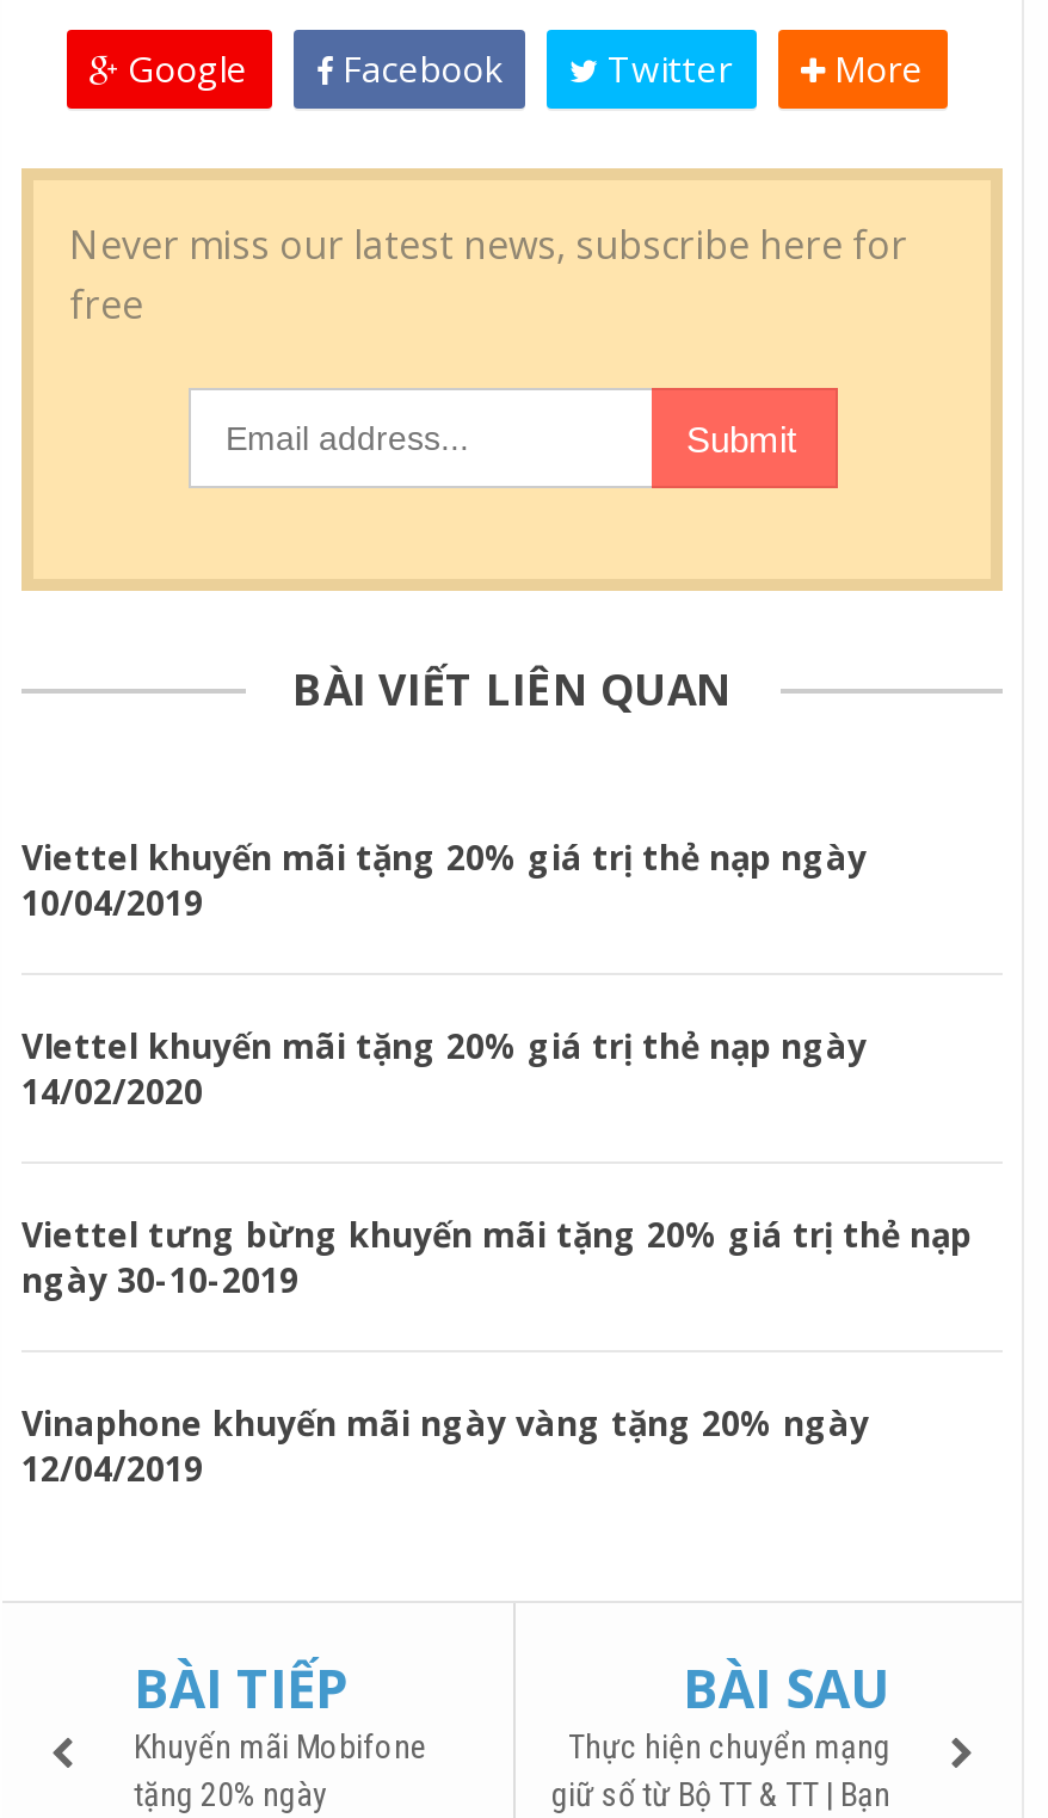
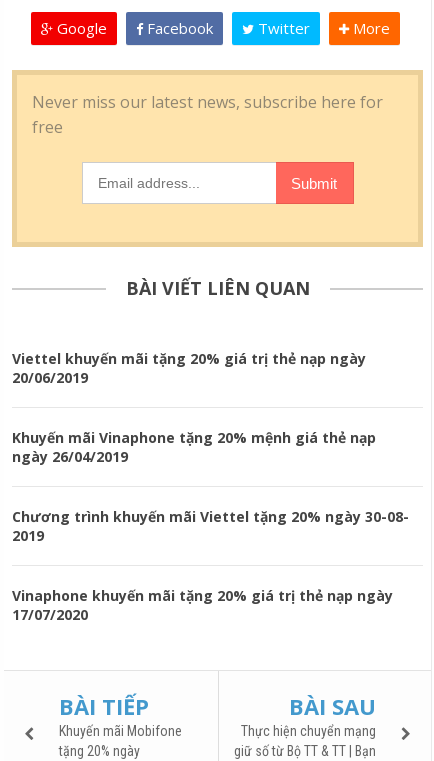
[21,879,203,924] 10/04/2019 -> [12,368,88,387] 20/06/2019
[21,1022,867,1113] VIettel khuyến mãi tặng 20% giá trị thẻ nạp ngày | 14/02/2020 -> [12,428,376,466] Khuyến mãi Vinaphone tặng 20% mệnh giá thẻ nạp | ngày 26/04/2019
[21,1211,972,1301] Viettel tưng bừng khuyến mãi tặng 20% giá trị thẻ nạp | ngày 30-10-2019 -> [12,507,409,545] Chương trình khuyến mãi Viettel tặng 20% ngày 30-08- | 2019
[21,1399,869,1490] Vinaphone khuyến mãi ngày vàng tặng 20% ngày | 12/04/2019 -> [12,586,393,624] Vinaphone khuyến mãi tặng 20% giá trị thẻ nạp ngày | 17/07/2020

